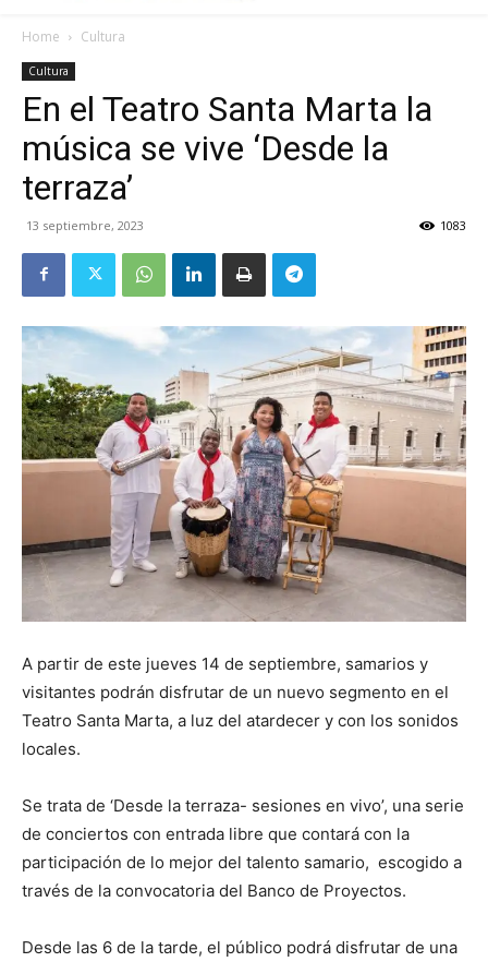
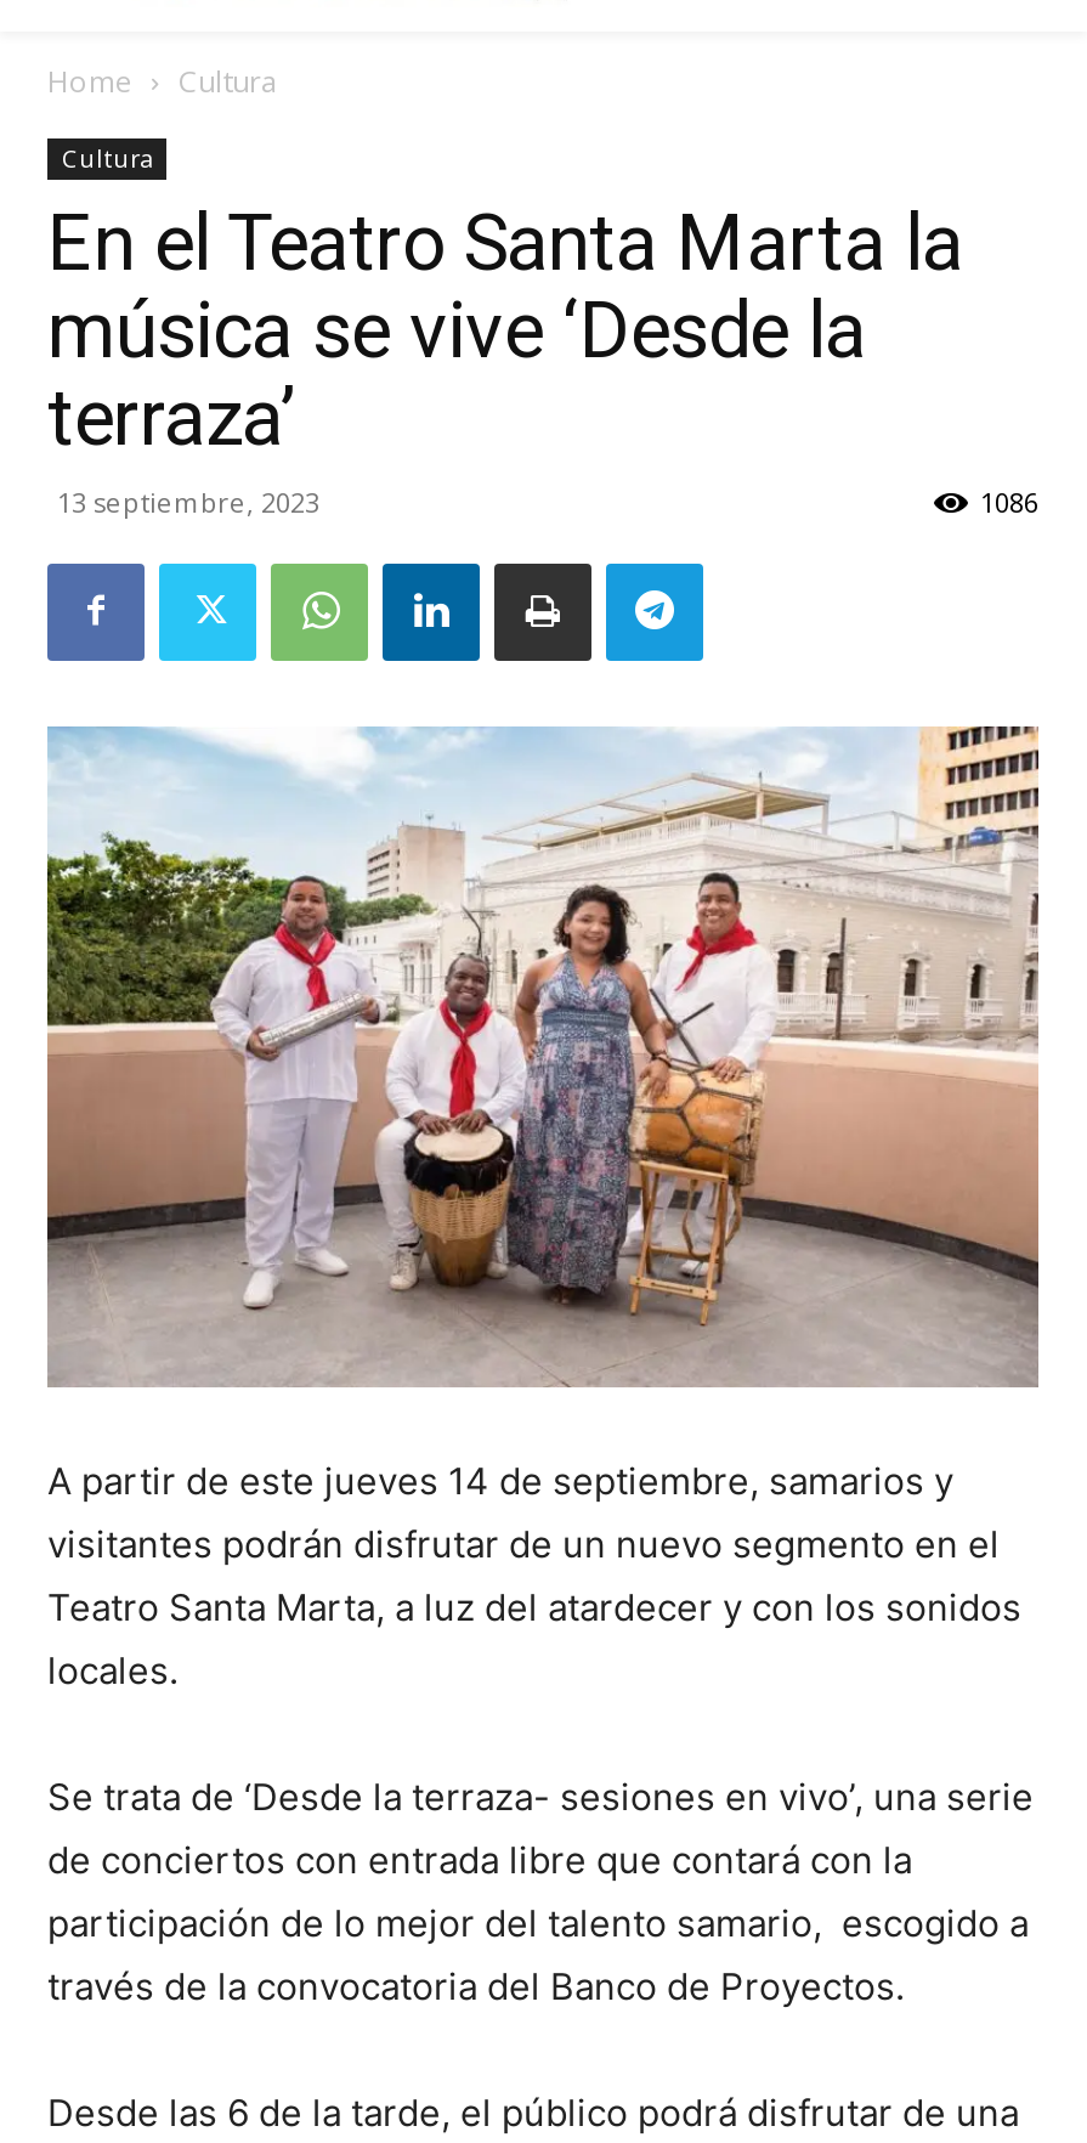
[440,217,466,233] 1083 -> [980,483,1038,519] 1086

